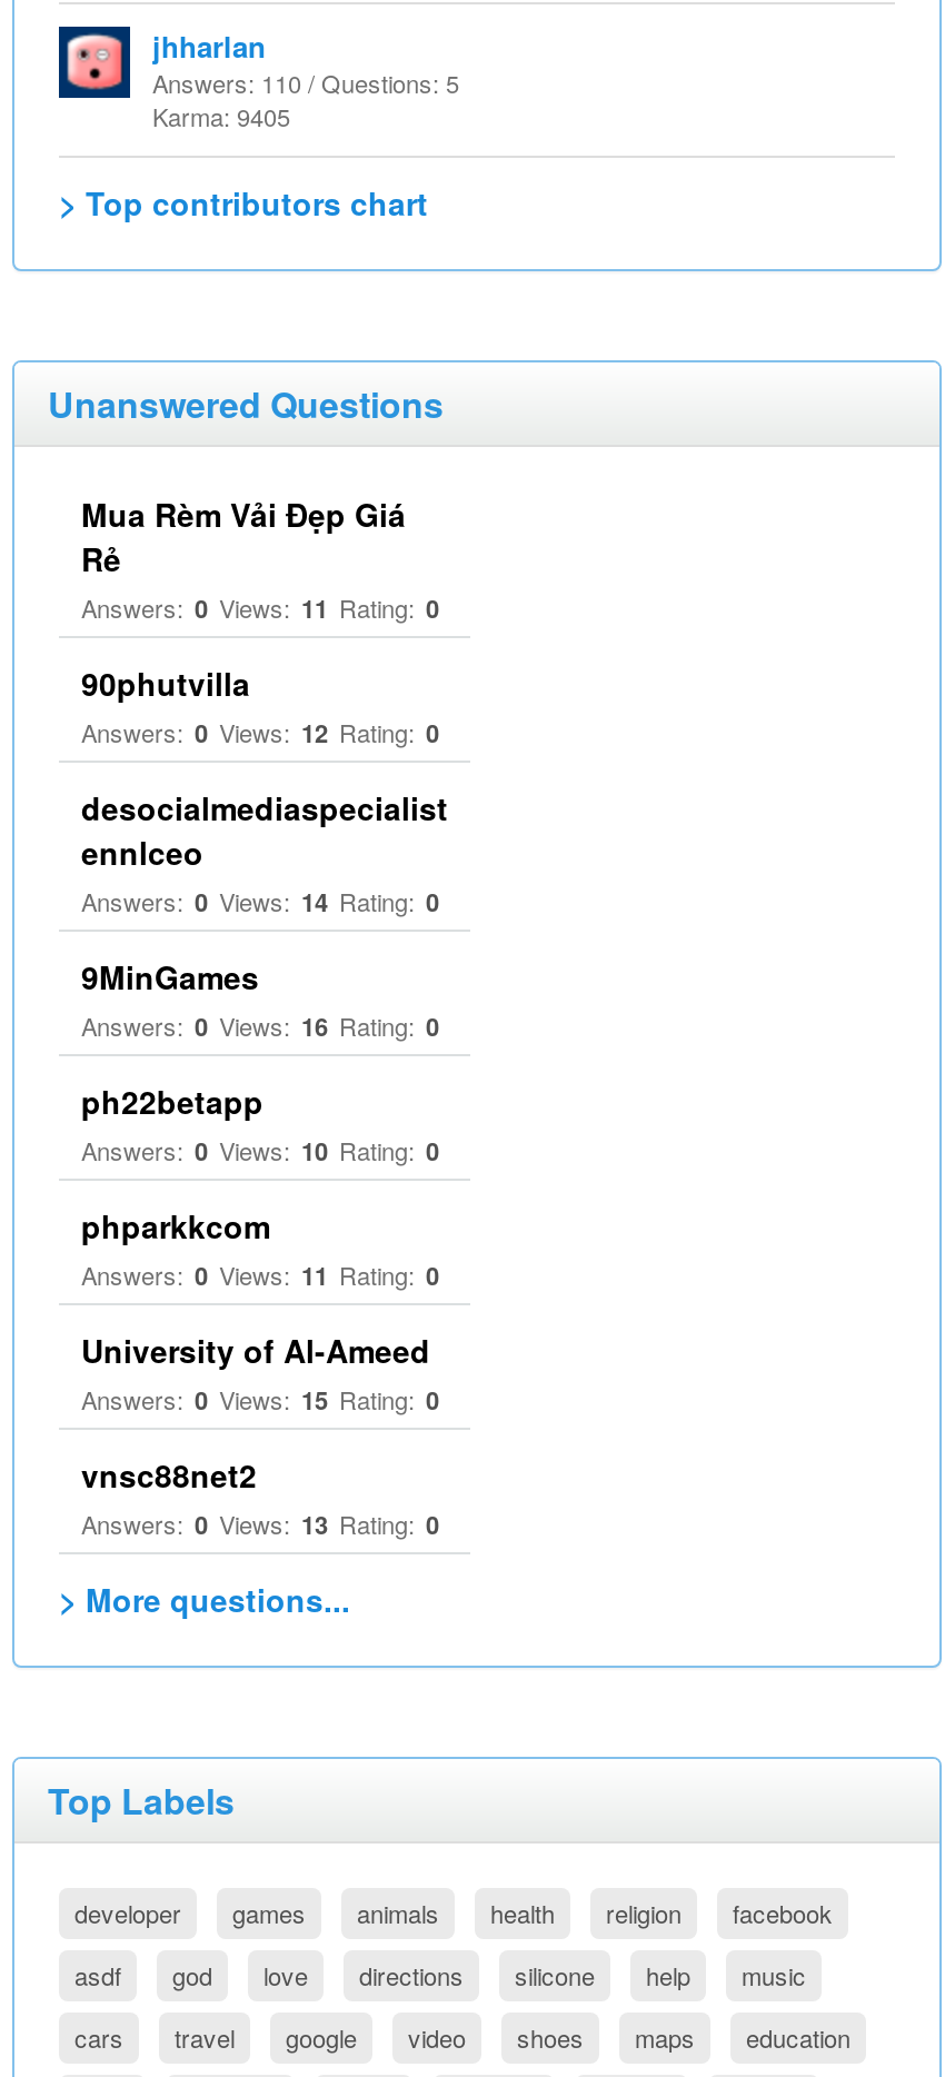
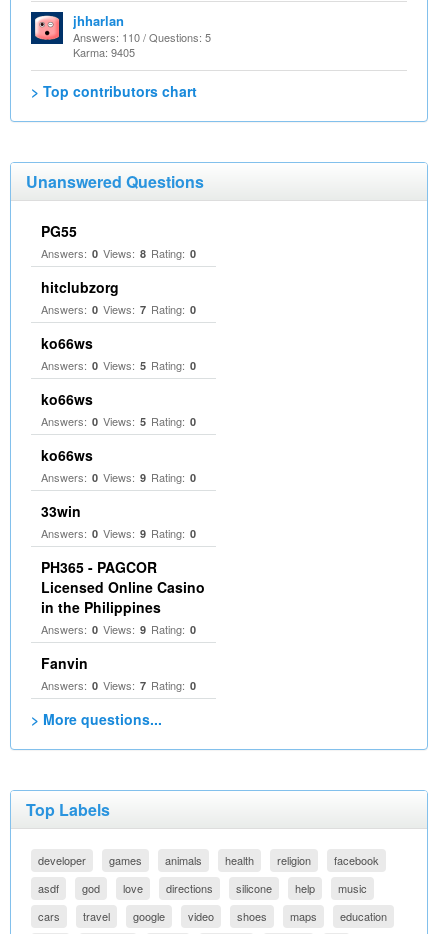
[81,491,439,625] Mua Rèm Vải Đẹp Giá | Rẻ | Answers: 0 Views: 11 Rating: 0 -> [41,221,196,261] PG55 | Answers: 0 Views: 8 Rating: 0
[81,660,439,749] 90phutvilla | Answers: 0 Views: 12 Rating: 0 -> [41,277,196,317] hitclubzorg | Answers: 0 Views: 7 Rating: 0
[81,785,448,918] desocialmediaspecialist | ennlceo | Answers: 0 Views: 14 Rating: 0 -> [41,333,196,373] ko66ws | Answers: 0 Views: 5 Rating: 0
[81,954,439,1043] 9MinGames | Answers: 0 Views: 16 Rating: 0 -> [41,389,196,429] ko66ws | Answers: 0 Views: 5 Rating: 0
[81,1079,439,1167] ph22betapp | Answers: 0 Views: 10 Rating: 0 -> [41,445,196,485] ko66ws | Answers: 0 Views: 9 Rating: 0
[81,1203,439,1292] phparkkcom | Answers: 0 Views: 11 Rating: 0 -> [41,501,196,541] 33win | Answers: 0 Views: 9 Rating: 0
[81,1328,439,1417] University of Al-Ameed | Answers: 0 Views: 15 Rating: 0 -> [41,557,205,637] PH365 - PAGCOR | Licensed Online Casino | in the Philippines | Answers: 0 Views: 9 Rating: 0
[81,1452,439,1541] vnsc88net2 | Answers: 0 Views: 13 Rating: 0 -> [41,653,196,693] Fanvin | Answers: 0 Views: 7 Rating: 0

